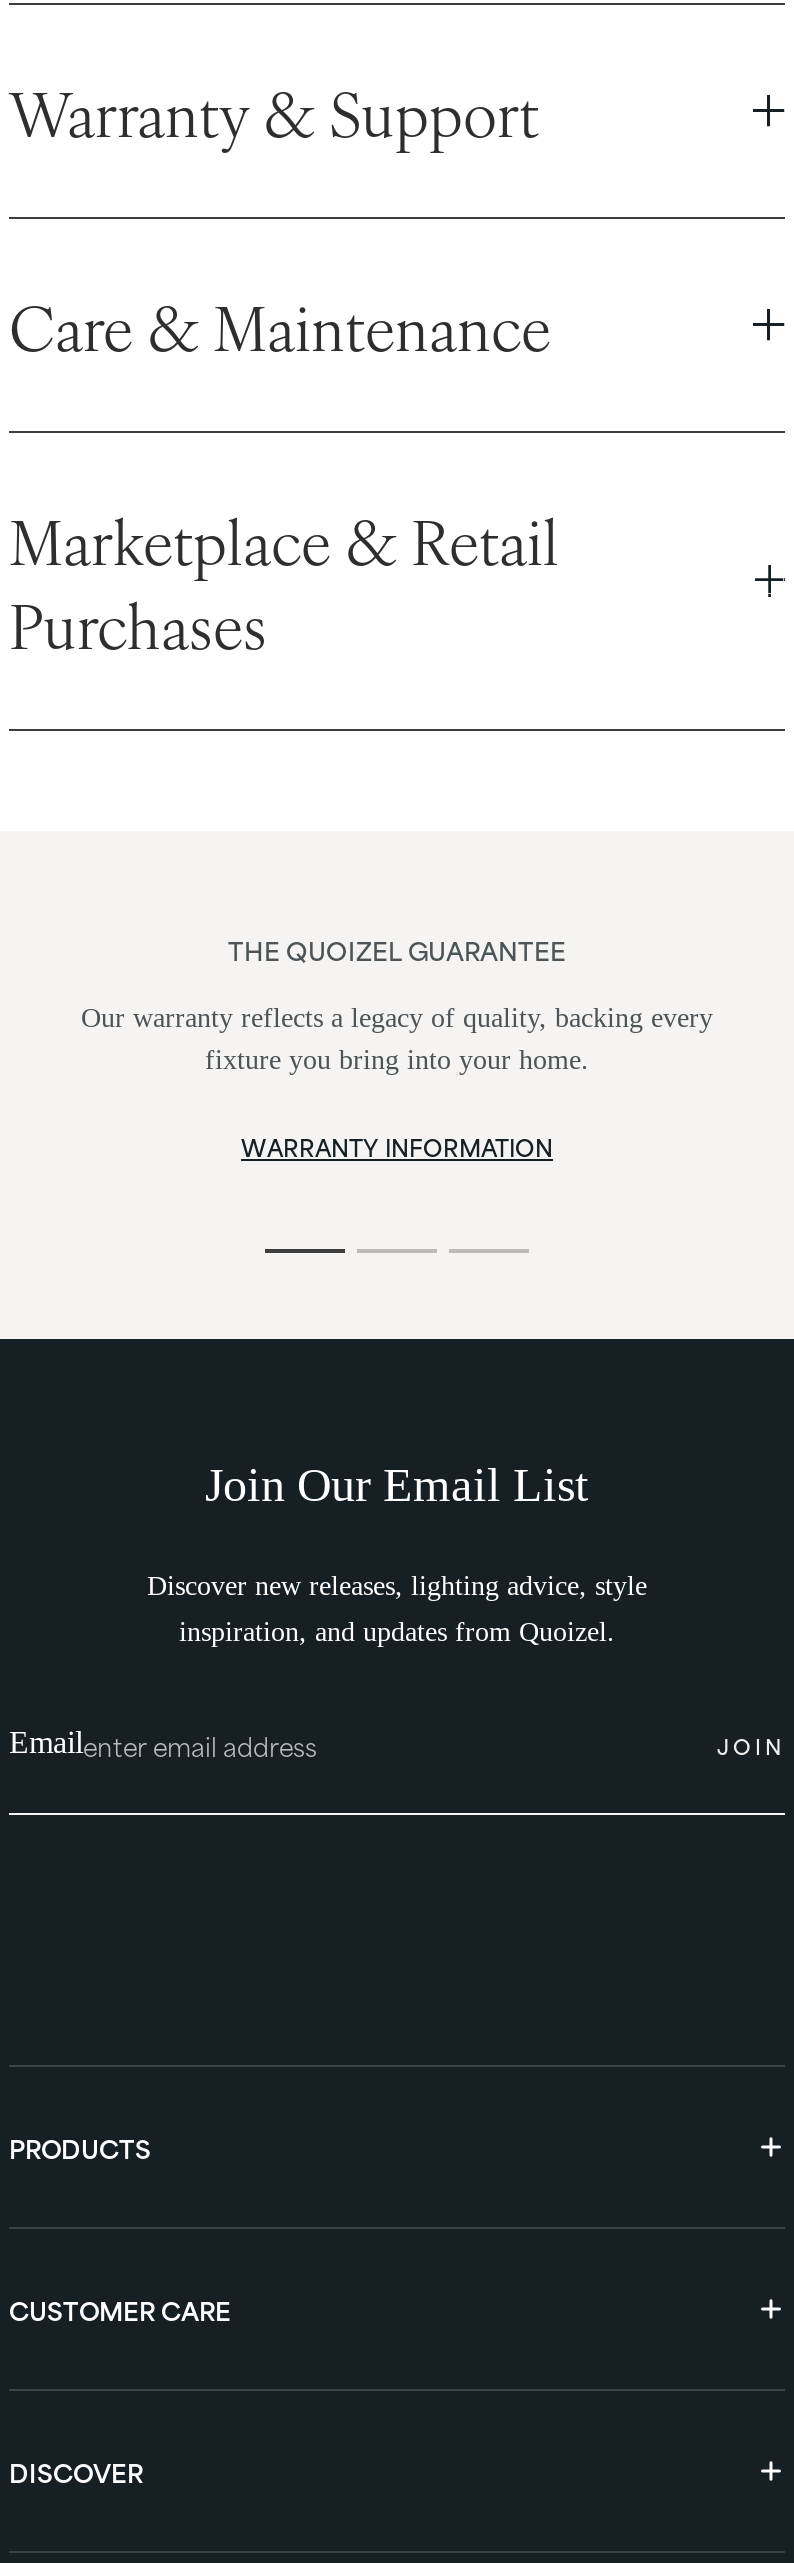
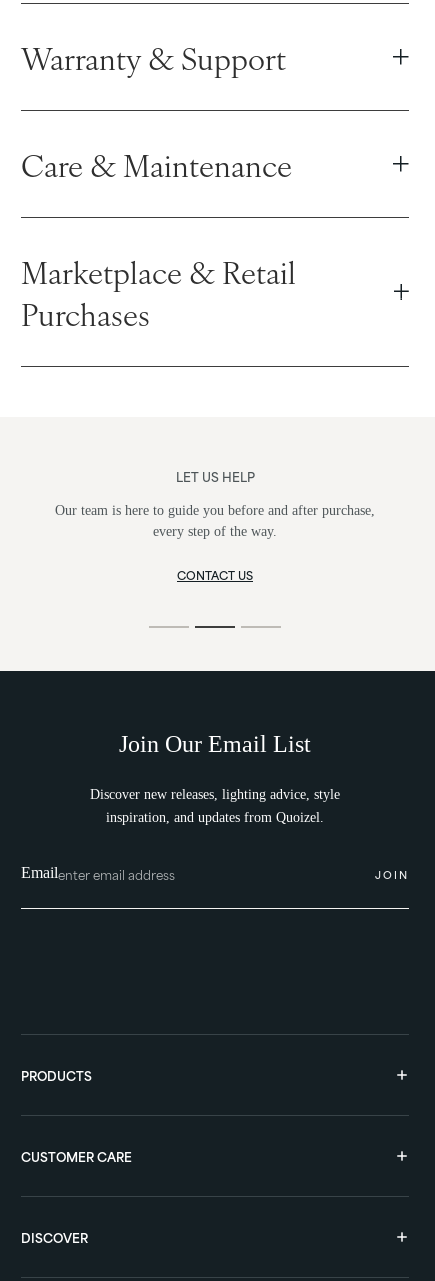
[228,929,566,969] THE QUOIZEL GUARANTEE -> [175,466,254,486] LET US HELP
[81,1003,713,1075] Our warranty reflects a legacy of quality, backing every | fixture you bring into your home. -> [55,503,375,539] Our team is here to guide you before and after purchase, | every step of the way.
[241,1129,553,1165] WARRANTY INFORMATION -> [177,566,253,584] CONTACT US

